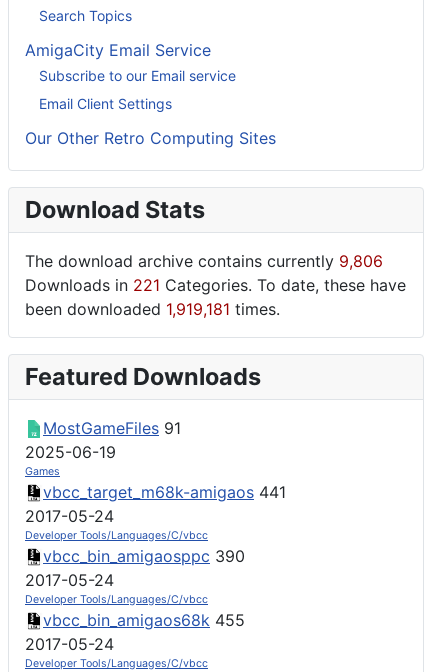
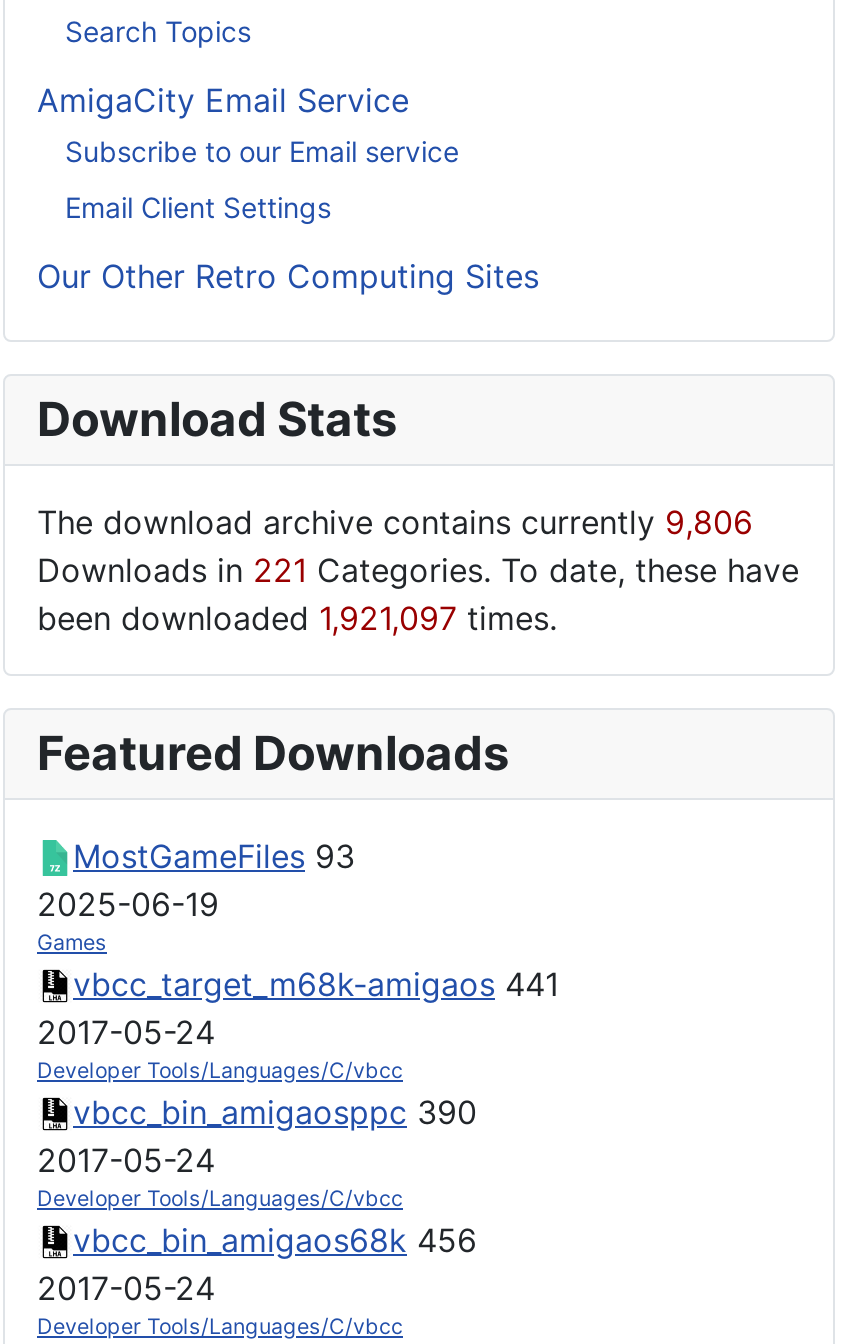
[25,299,280,319] been downloaded 1,919,181 times. -> [37,598,557,638] been downloaded 1,921,097 times.
[43,418,181,438] MostGameFiles 91 -> [73,836,355,876] MostGameFiles 93
[43,610,245,630] vbcc_bin_amigaos68k 455 -> [73,1220,477,1260] vbcc_bin_amigaos68k 456

